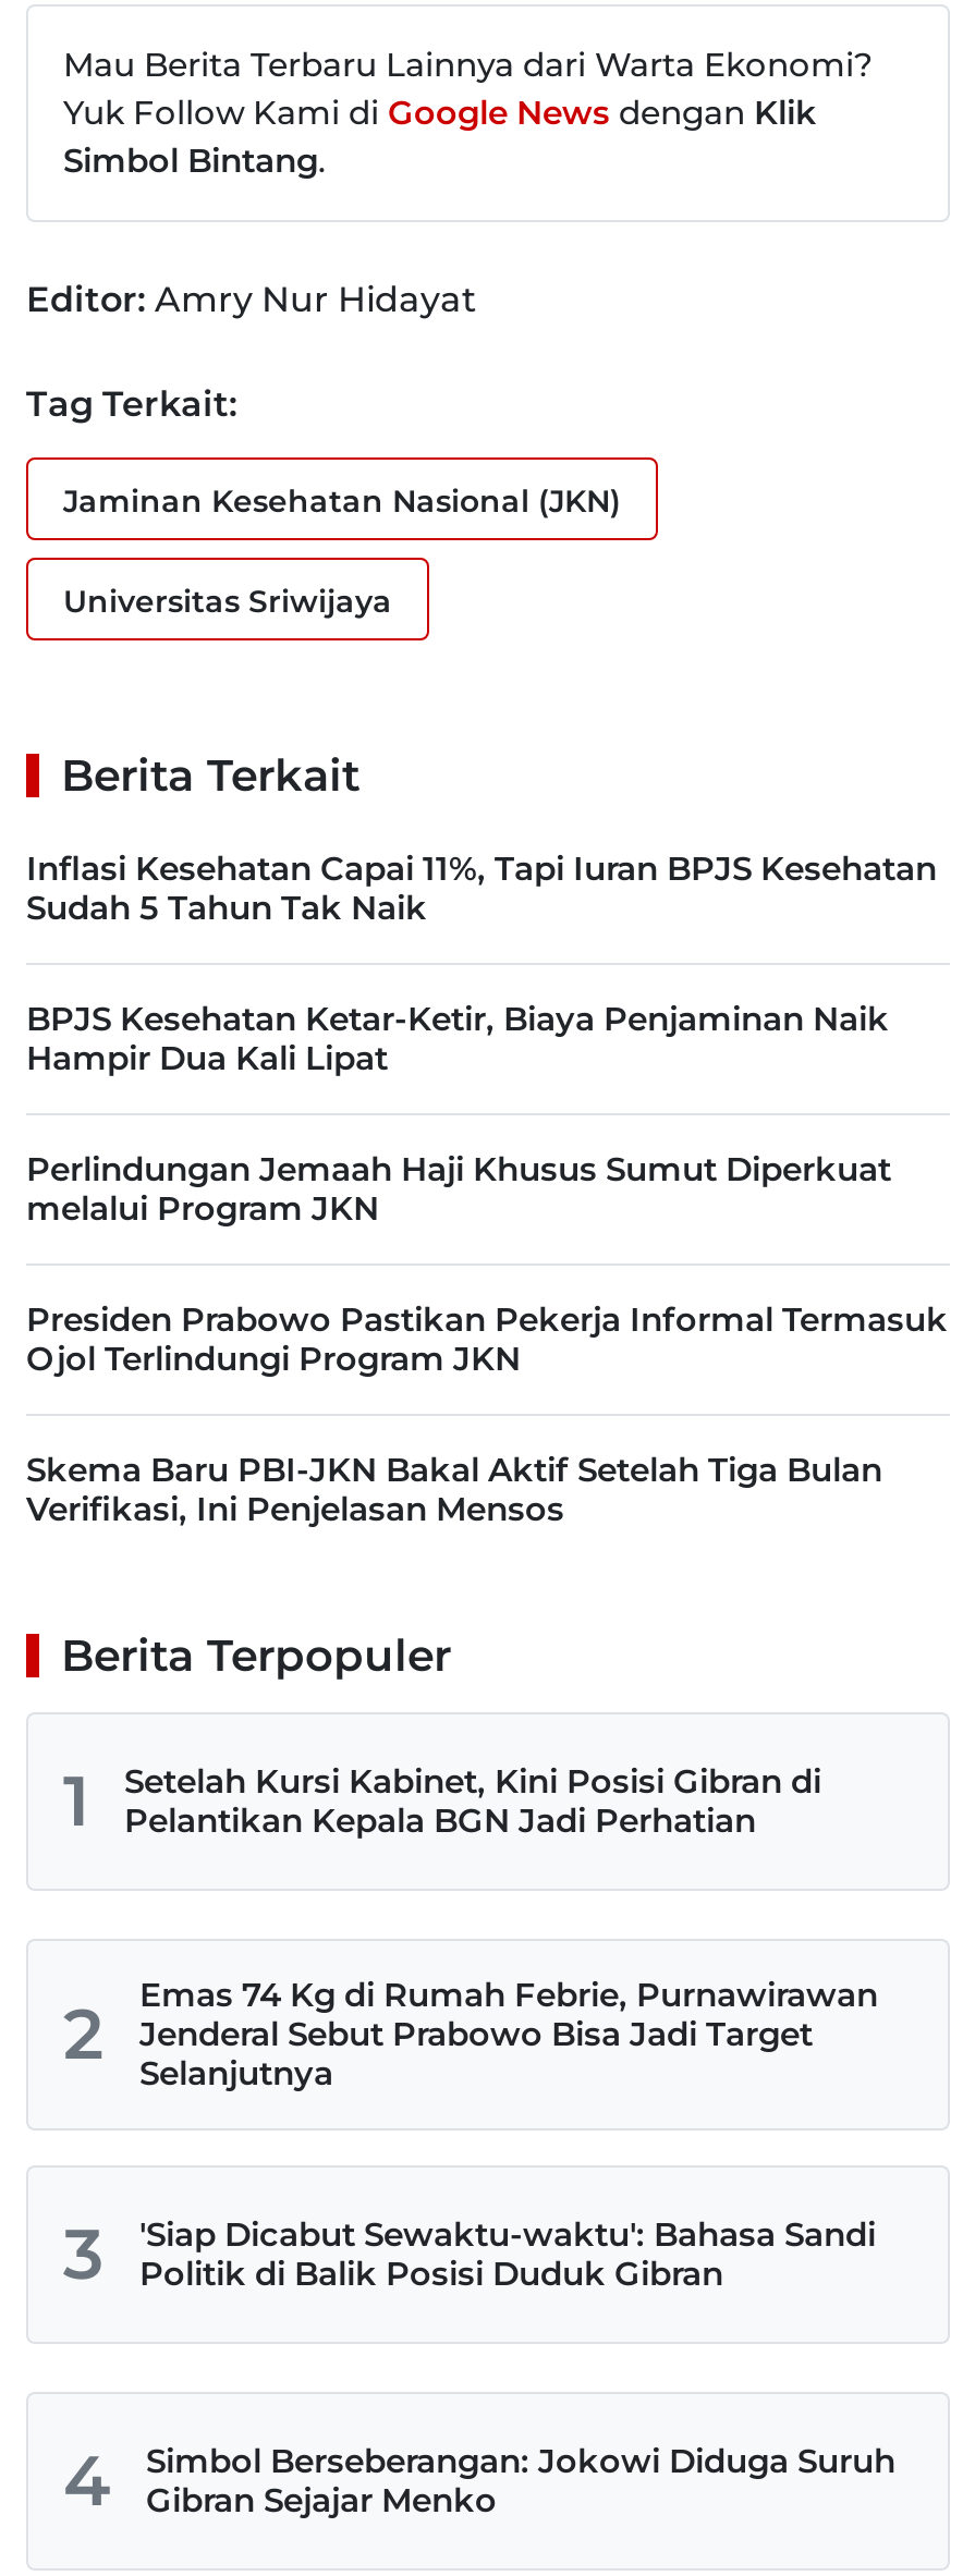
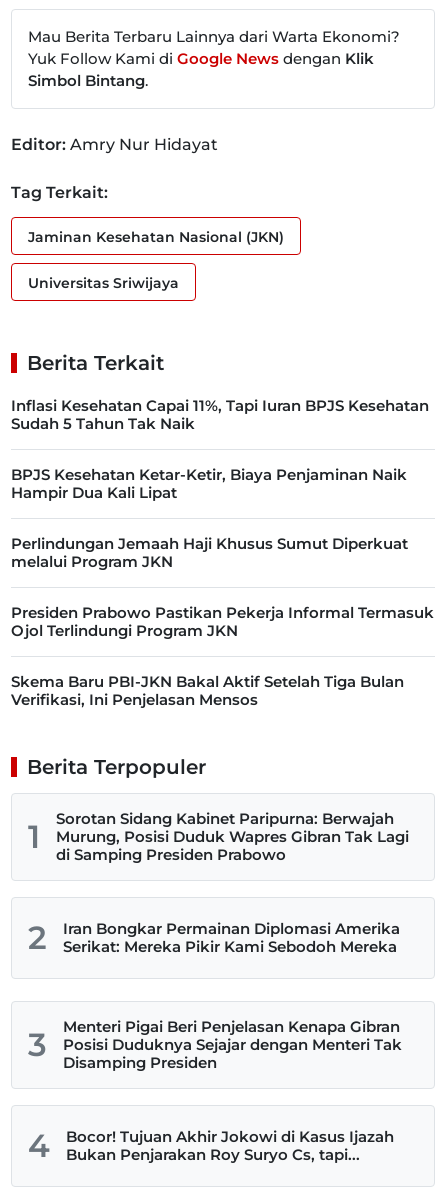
[124,1760,821,1841] Setelah Kursi Kabinet, Kini Posisi Gibran di | Pelantikan Kepala BGN Jadi Perhatian -> [56,809,409,864] Sorotan Sidang Kabinet Paripurna: Berwajah | Murung, Posisi Duduk Wapres Gibran Tak Lagi | di Samping Presiden Prabowo
[139,1974,878,2093] Emas 74 Kg di Rumah Febrie, Purnawirawan | Jenderal Sebut Prabowo Bisa Jadi Target | Selanjutnya -> [63,919,400,956] Iran Bongkar Permainan Diplomasi Amerika | Serikat: Mereka Pikir Kami Sebodoh Mereka
[139,2213,876,2294] 'Siap Dicabut Sewaktu-waktu': Bahasa Sandi | Politik di Balik Posisi Duduk Gibran -> [63,1017,402,1072] Menteri Pigai Beri Penjelasan Kenapa Gibran | Posisi Duduknya Sejajar dengan Menteri Tak | Disamping Presiden
[146,2440,895,2520] Simbol Berseberangan: Jokowi Diduga Suruh | Gibran Sejajar Menko -> [66,1127,394,1164] Bocor! Tujuan Akhir Jokowi di Kasus Ijazah | Bukan Penjarakan Roy Suryo Cs, tapi...

